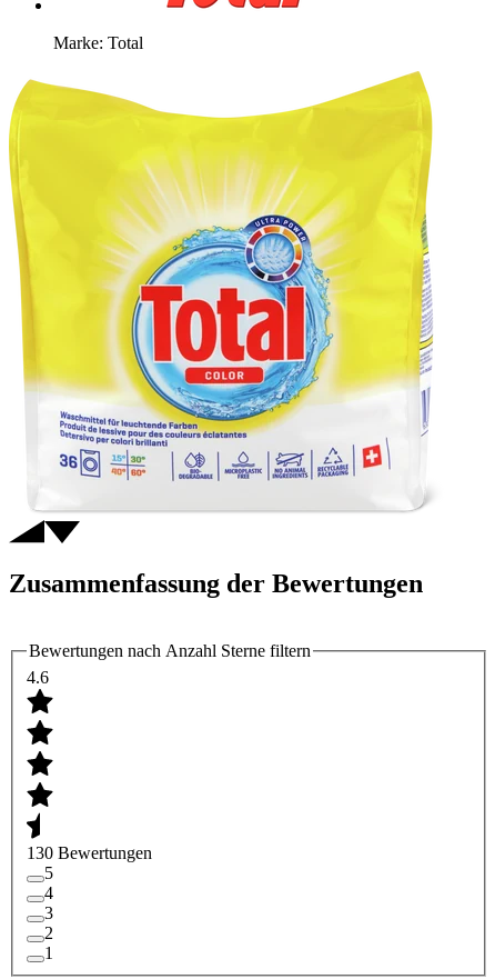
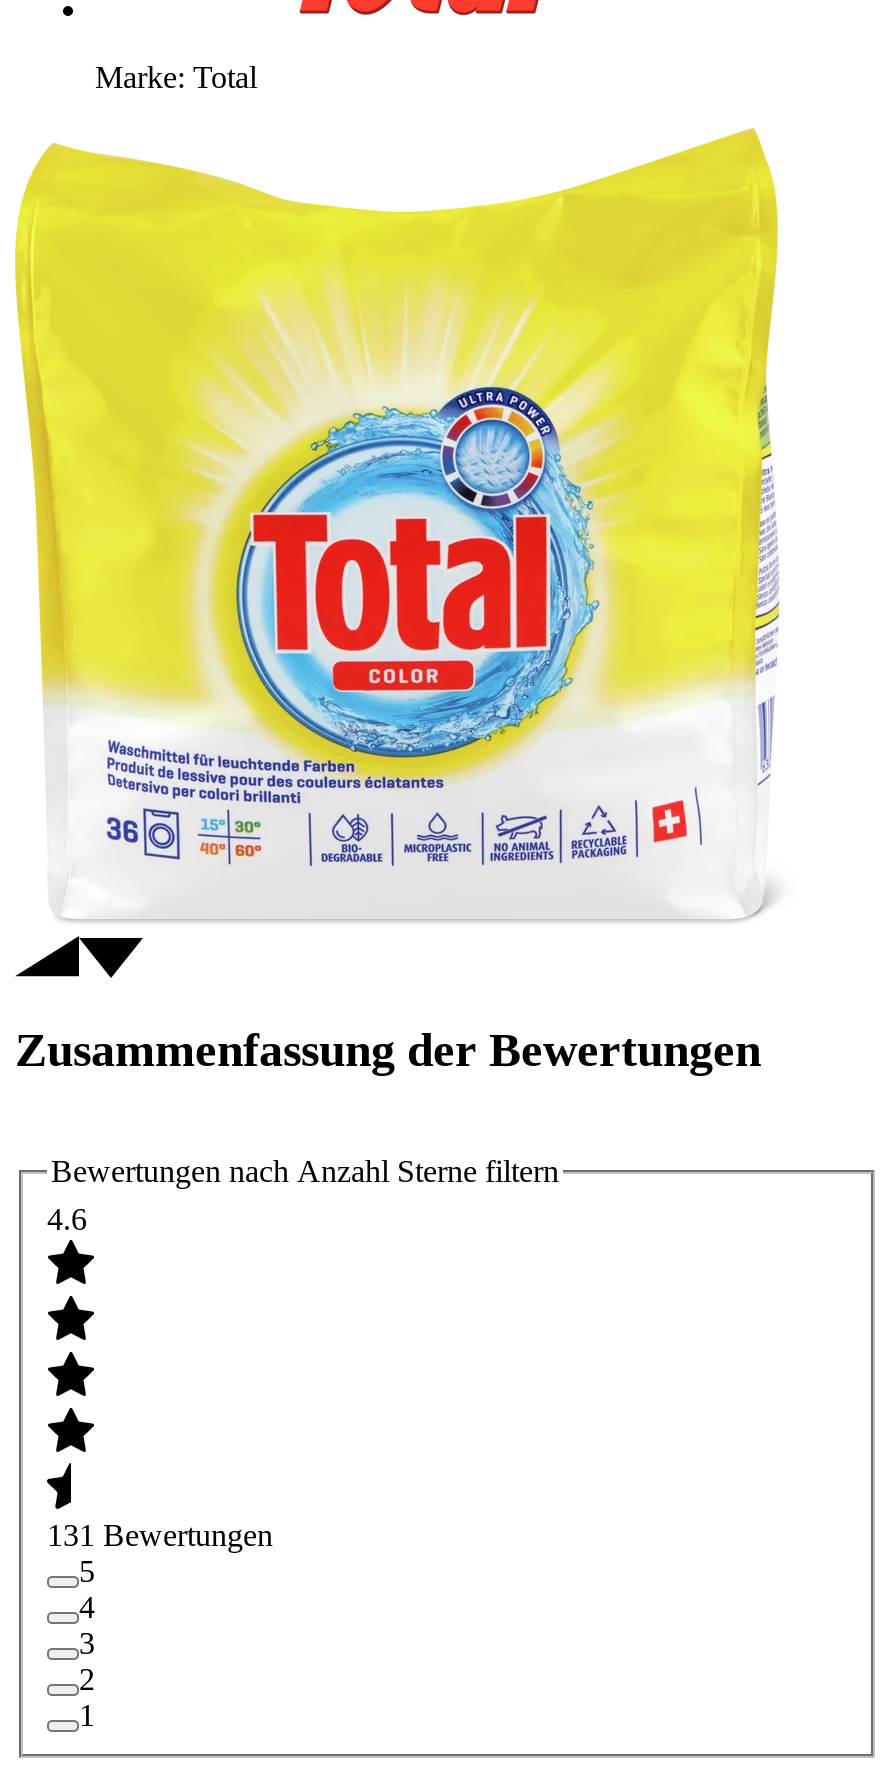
[27,843,152,862] 130 Bewertungen -> [47,1518,273,1552] 131 Bewertungen

